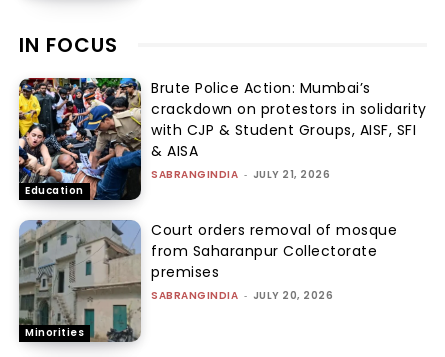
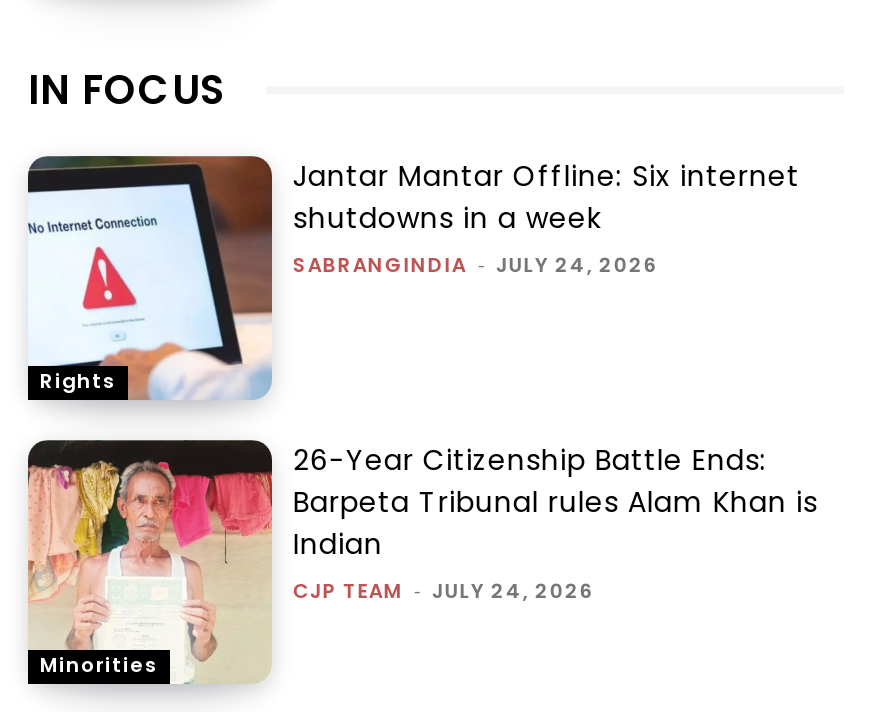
[18,77,142,201] [image] | Education -> [26,154,272,400] [image] | Rights
[151,78,427,182] Brute Police Action: Mumbai’s | crackdown on protestors in solidarity | with CJP & Student Groups, AISF, SFI | & AISA | SABRANGINDIA - JULY 21, 2026 -> [293,155,800,279] Jantar Mantar Offline: Six internet | shutdowns in a week | SABRANGINDIA - JULY 24, 2026
[18,220,397,343] [image] | Court orders removal of mosque | from Saharanpur Collectorate | premises | SABRANGINDIA - JULY 20, 2026 -> [26,440,818,684] [image] | 26-Year Citizenship Battle Ends: | Barpeta Tribunal rules Alam Khan is | Indian | CJP TEAM - JULY 24, 2026

